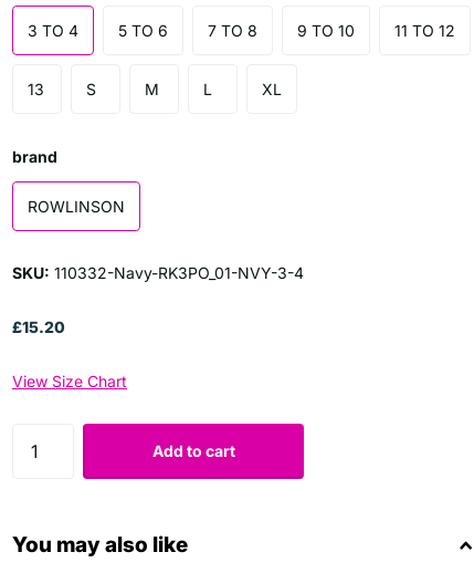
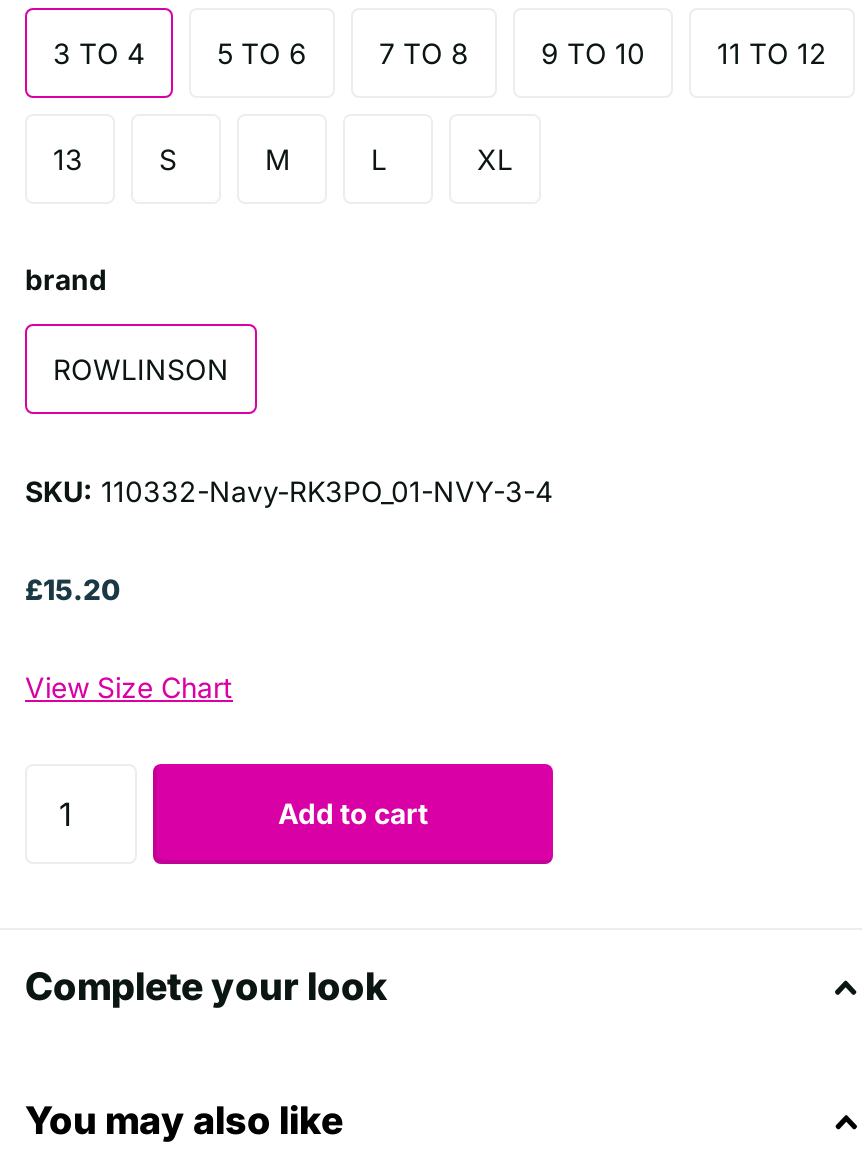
none -> [25,965,387,1011] Complete your look

